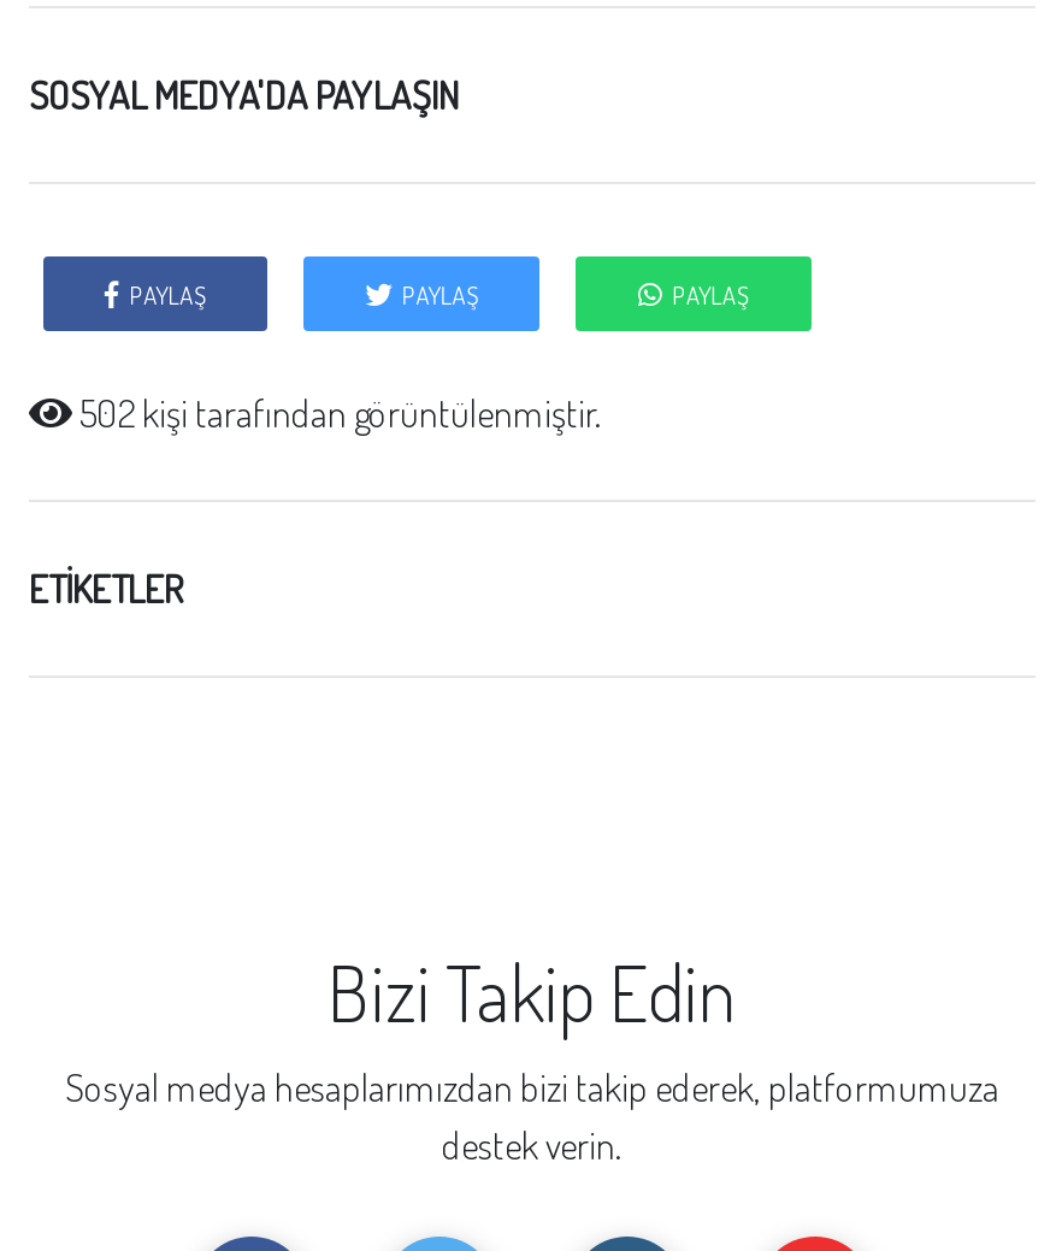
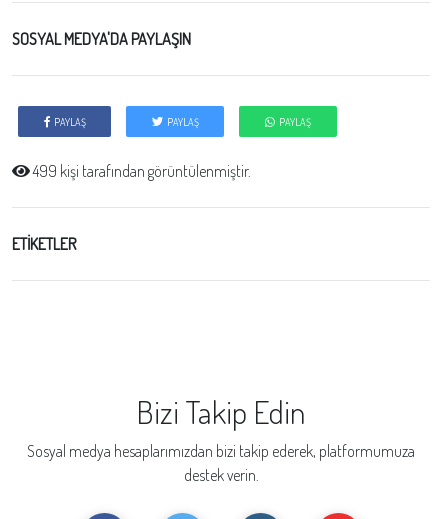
[72,388,602,436] 502 kişi tarafından görüntülenmiştir. -> [30,160,251,180] 499 kişi tarafından görüntülenmiştir.

